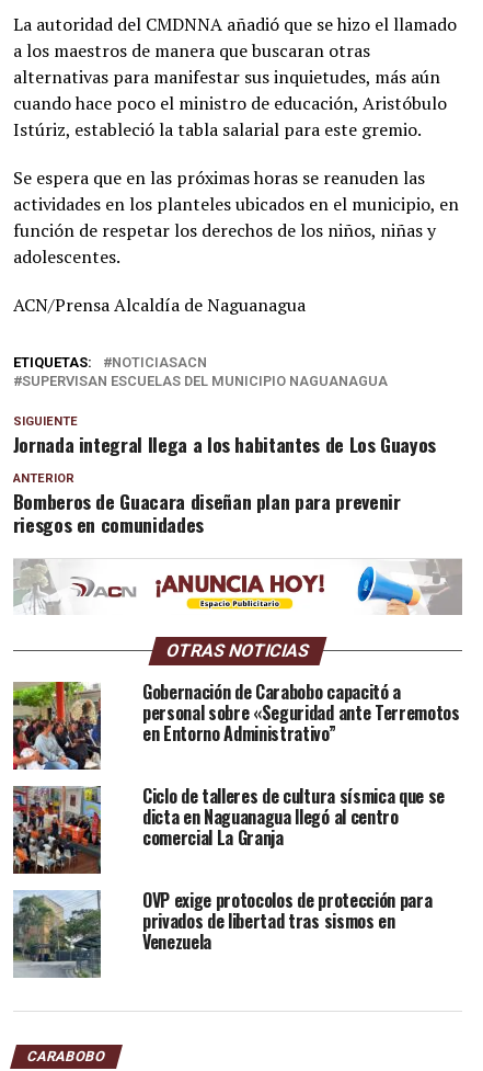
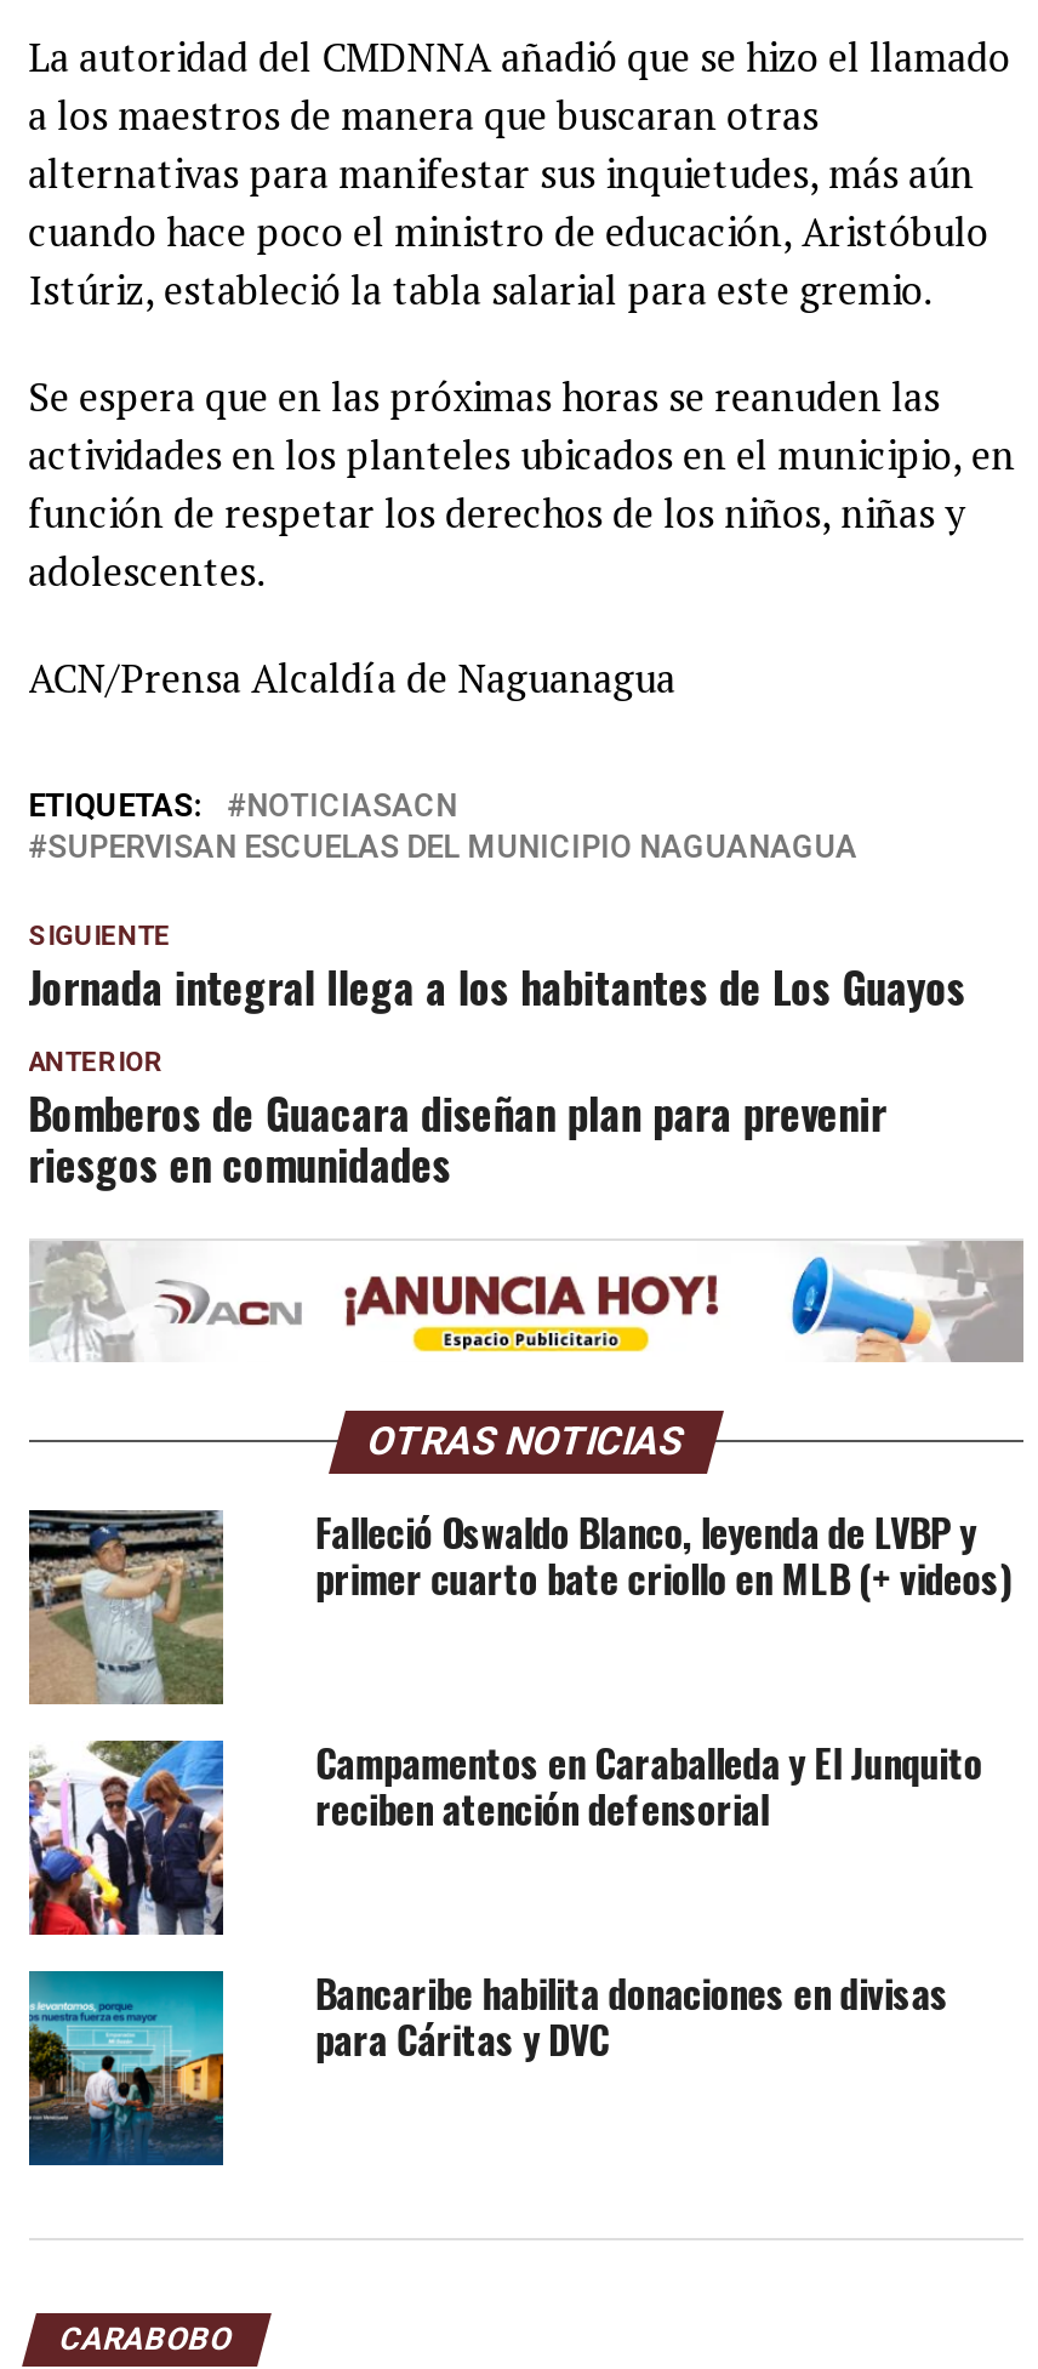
[12,678,460,771] [image] | Gobernación de Carabobo capacitó a | personal sobre «Seguridad ante Terremotos | en Entorno Administrativo” -> [27,1503,1011,1705] [image] | Falleció Oswaldo Blanco, leyenda de LVBP y | primer cuarto bate criollo en MLB (+ videos)
[12,782,445,875] [image] | Ciclo de talleres de cultura sísmica que se | dicta en Naguanagua llegó al centro | comercial La Granja -> [27,1734,982,1938] [image] | Campamentos en Caraballeda y El Junquito | reciben atención defensorial
[12,887,432,979] [image] | OVP exige protocolos de protección para | privados de libertad tras sismos en | Venezuela -> [27,1964,949,2169] [image] | Bancaribe habilita donaciones en divisas | para Cáritas y DVC

